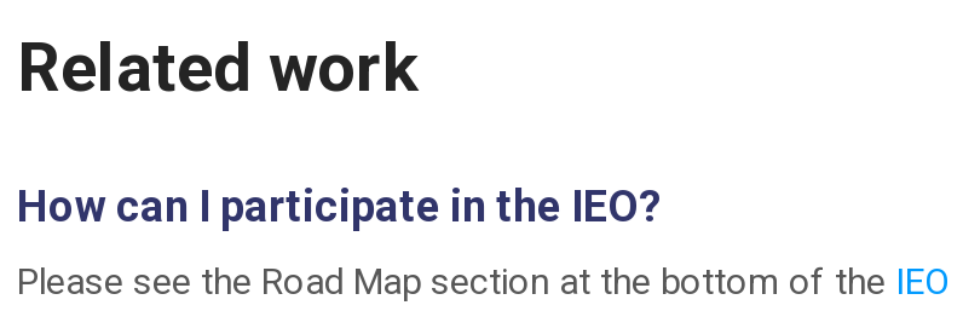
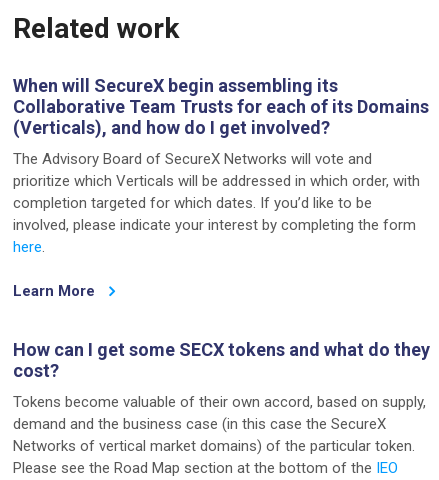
[17,180,661,231] How can I participate in the IEO? -> [13,75,430,455] When will SecureX begin assembling its | Collaborative Team Trusts for each of its Domains | (Verticals), and how do I get involved? | The Advisory Board of SecureX Networks will vote and | prioritize which Verticals will be addressed in which order, with | completion targeted for which dates. If you’d like to be | involved, please indicate your interest by completing the form | here. | Learn More | How can I get some SECX tokens and what do they | cost? | Tokens become valuable of their own accord, based on supply, | demand and the business case (in this case the SecureX | Networks of vertical market domains) of the particular token.

